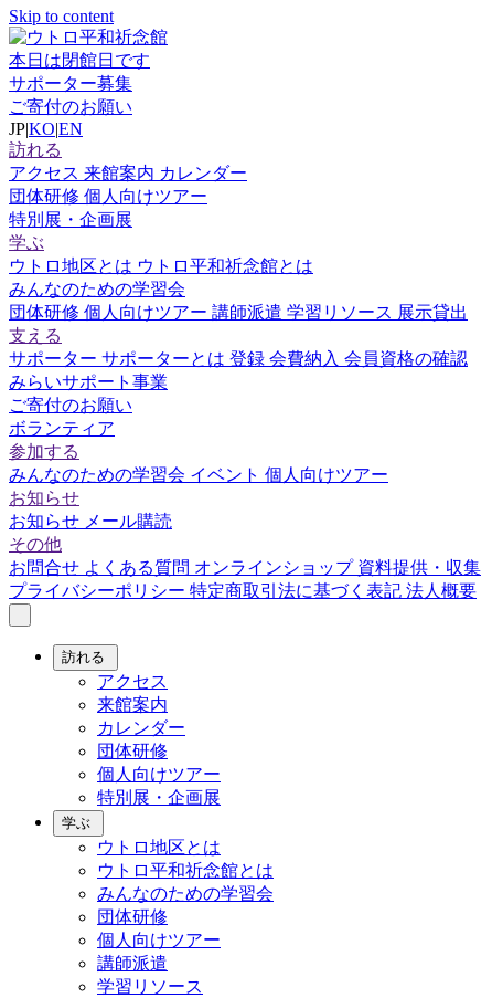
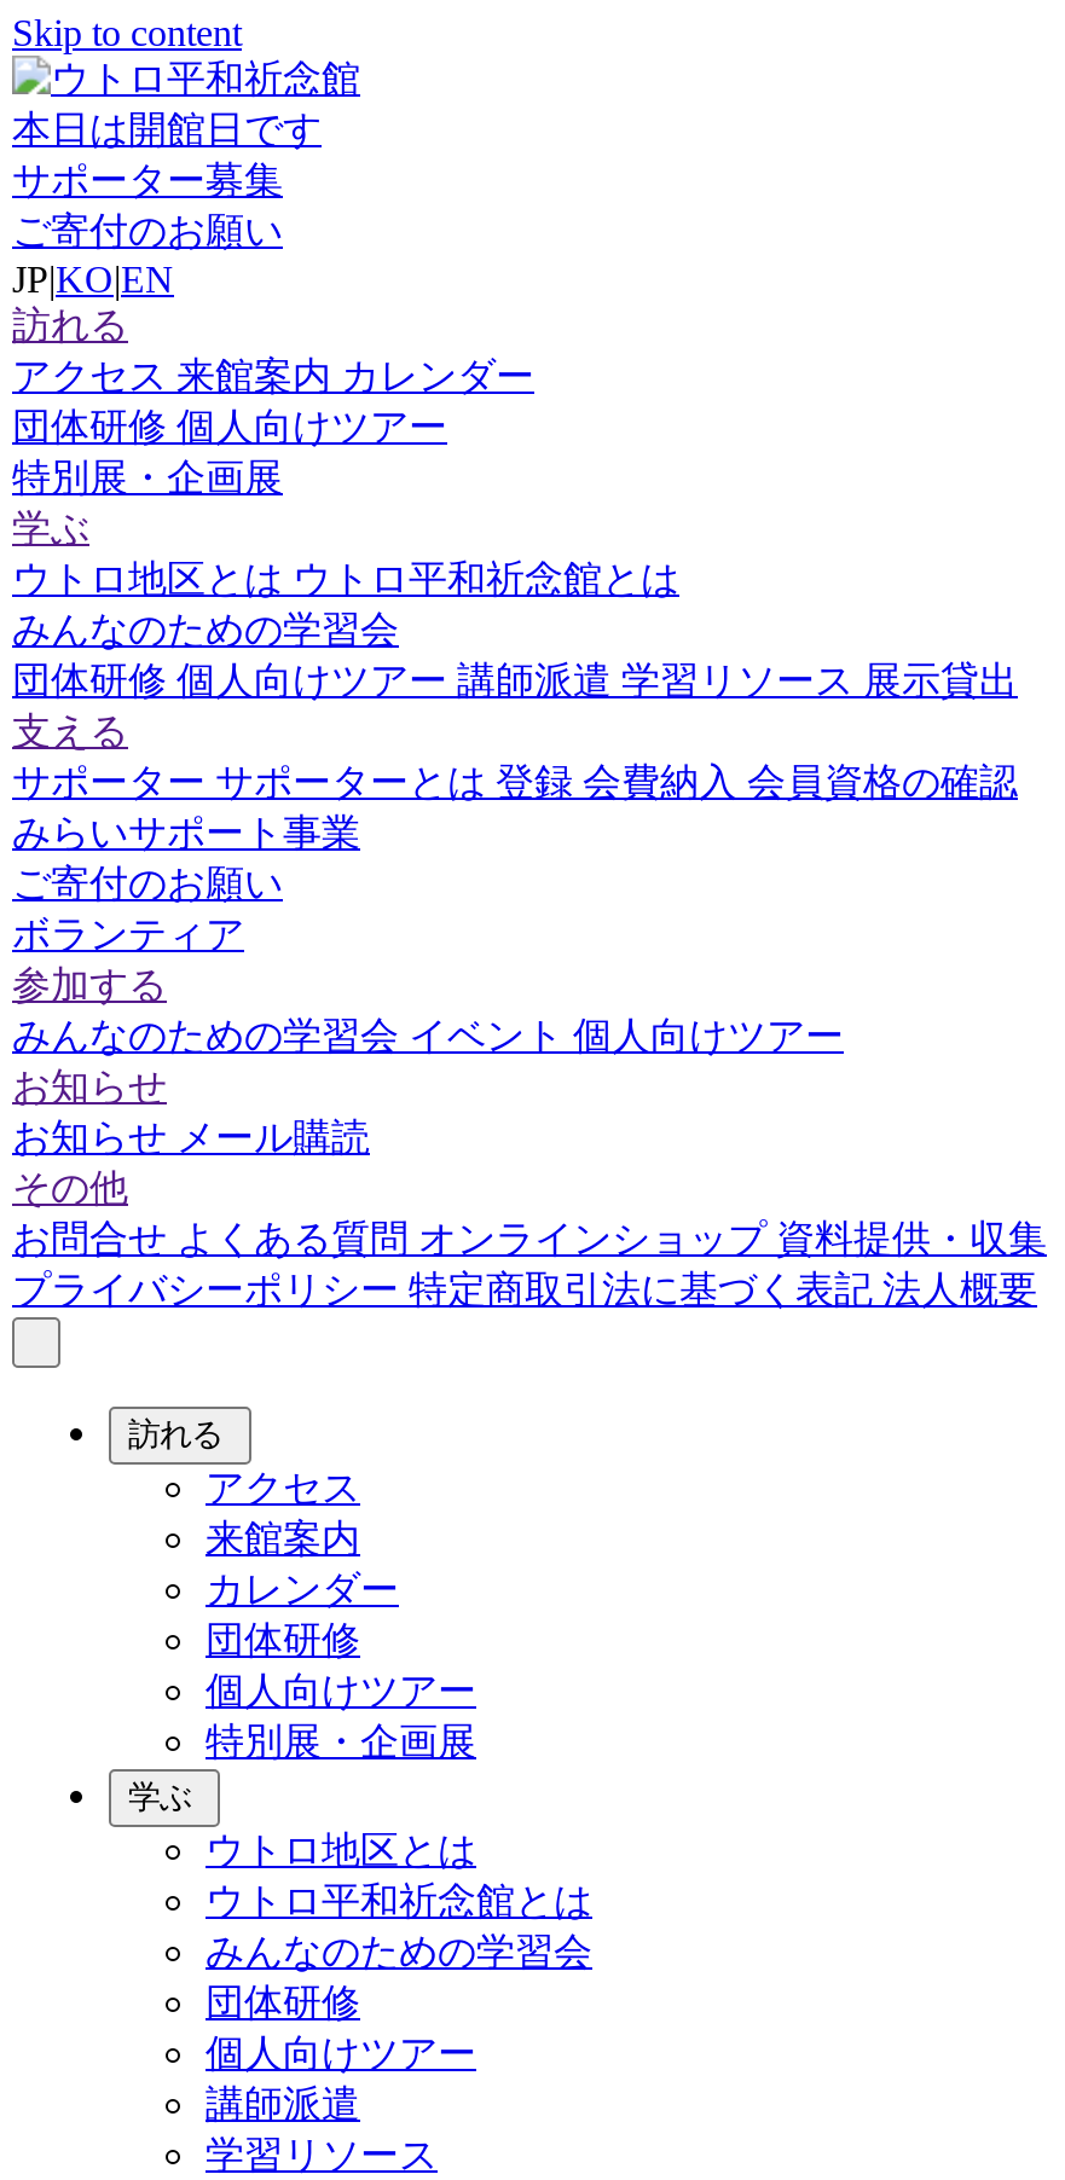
[9,51,150,70] 本日は閉館日です -> [12,109,322,150] 本日は開館日です

